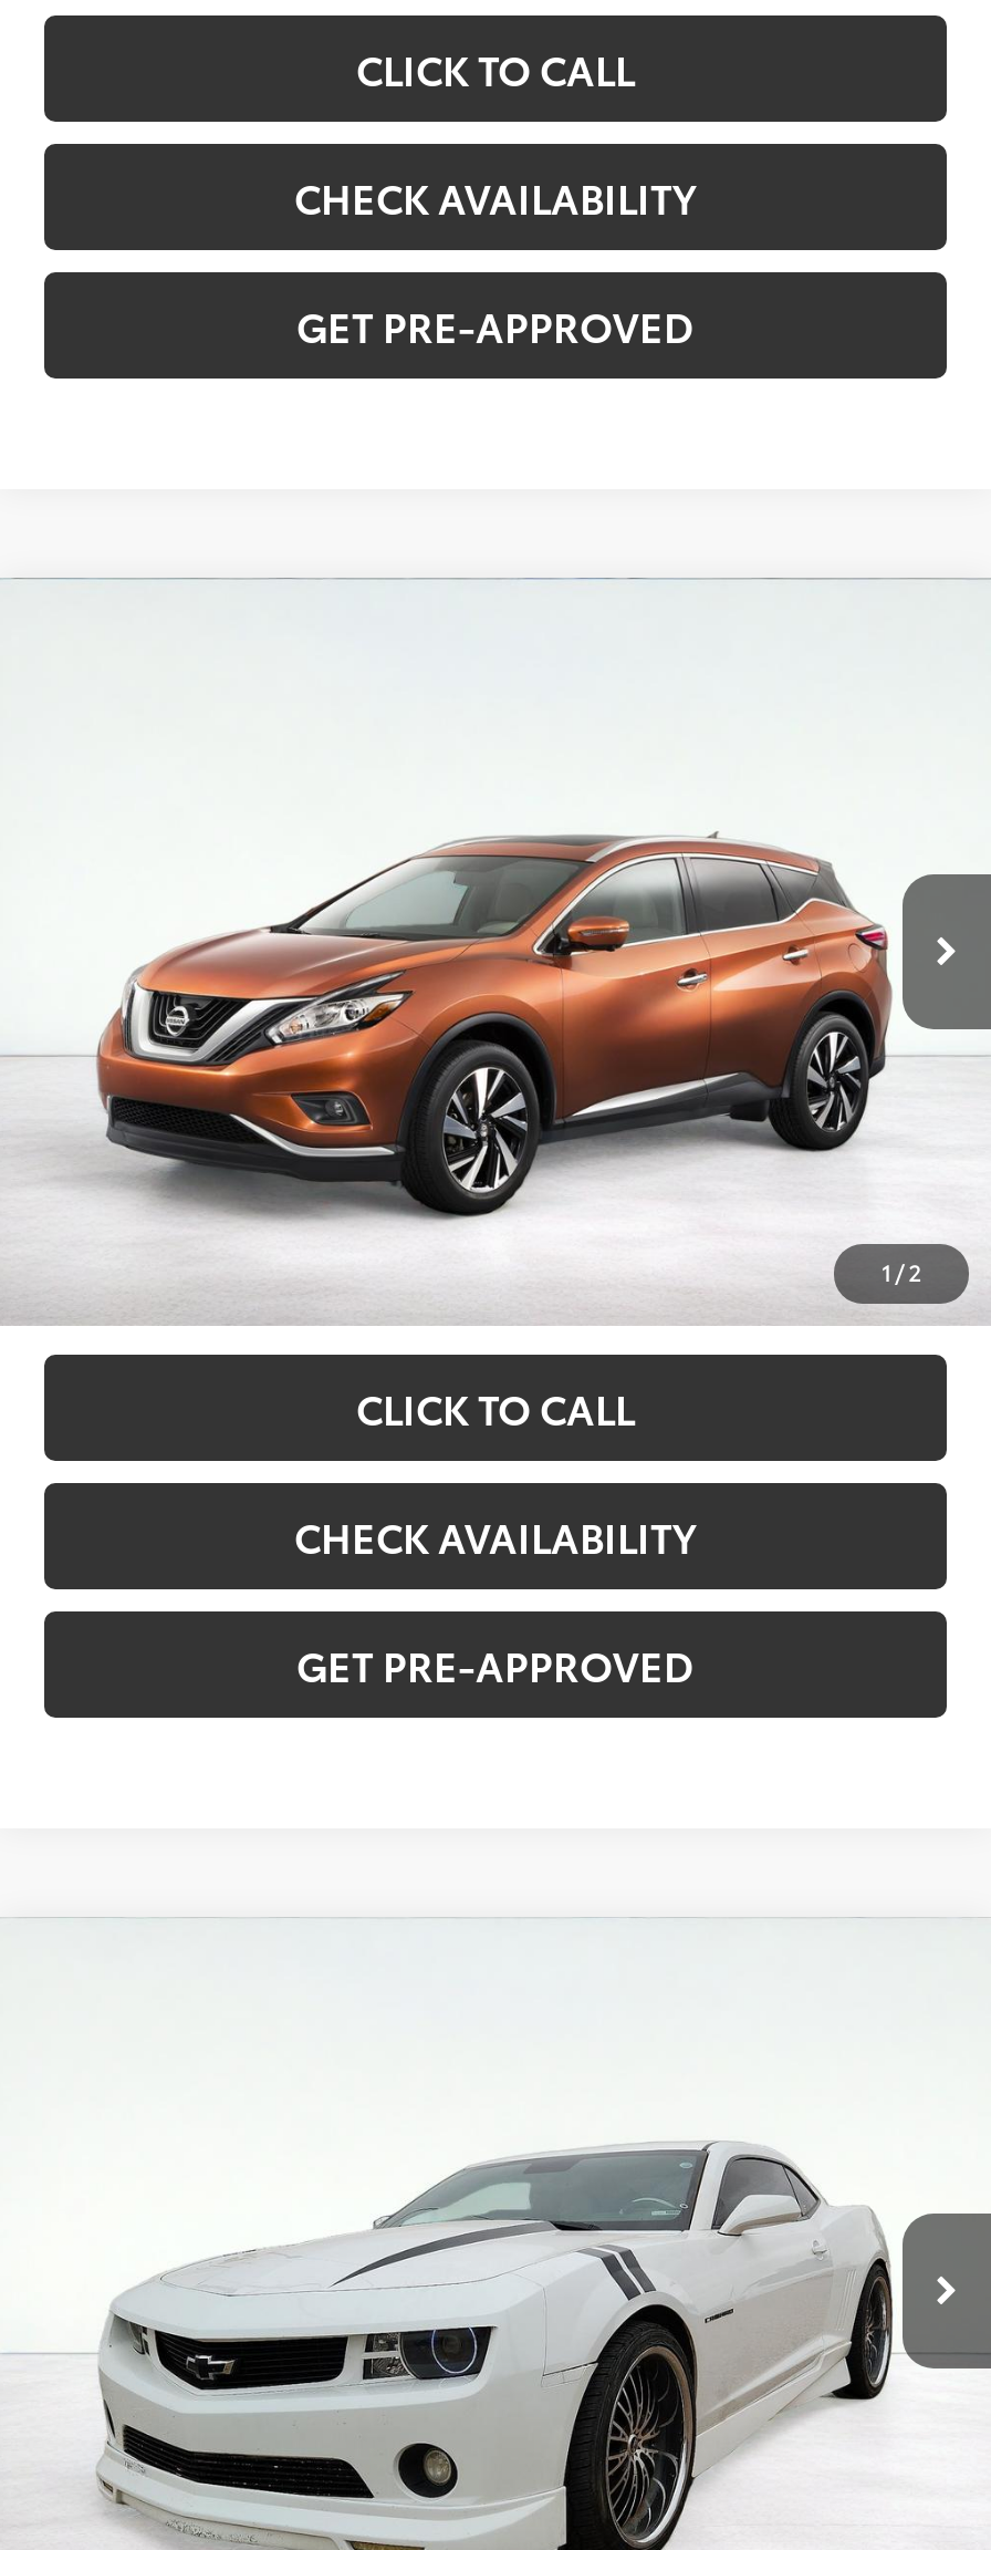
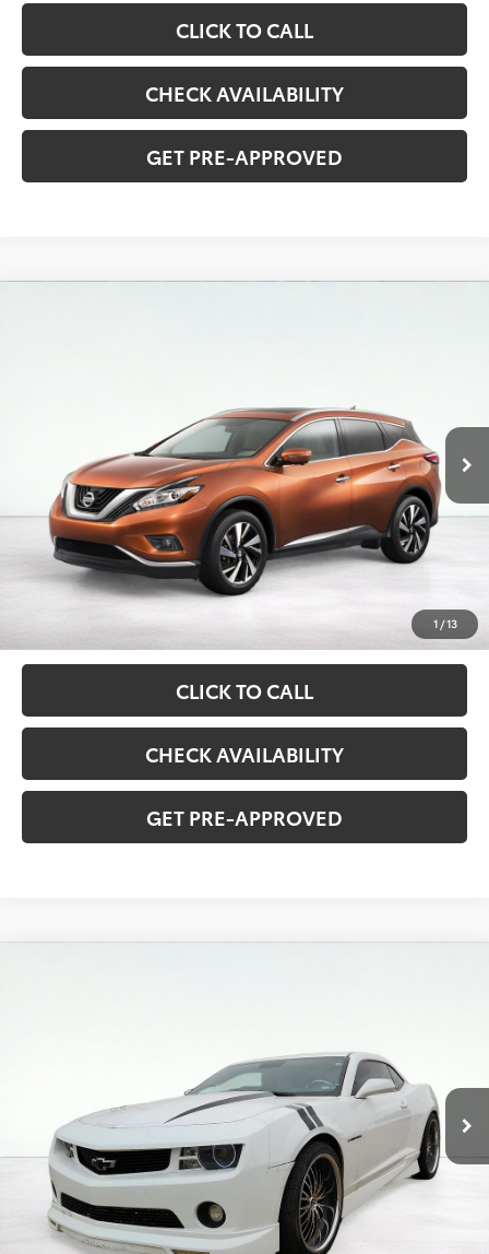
[882,1256,921,1289] 1 / 2 -> [433,616,457,632] 1 / 13

